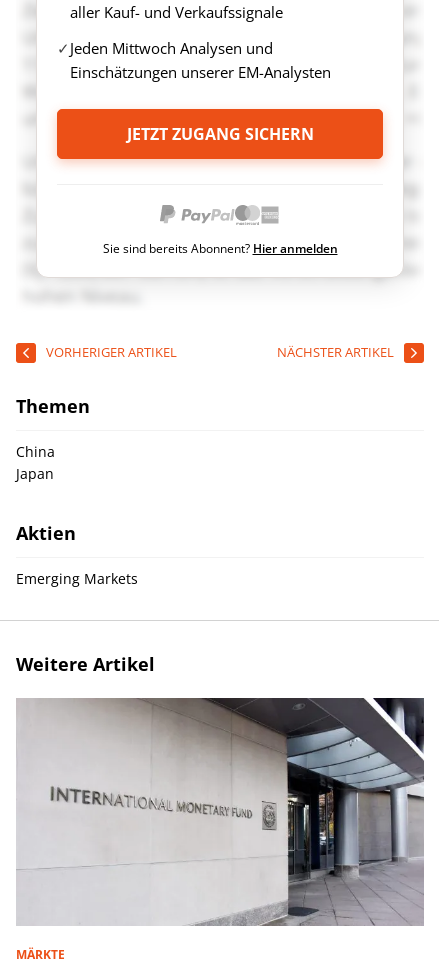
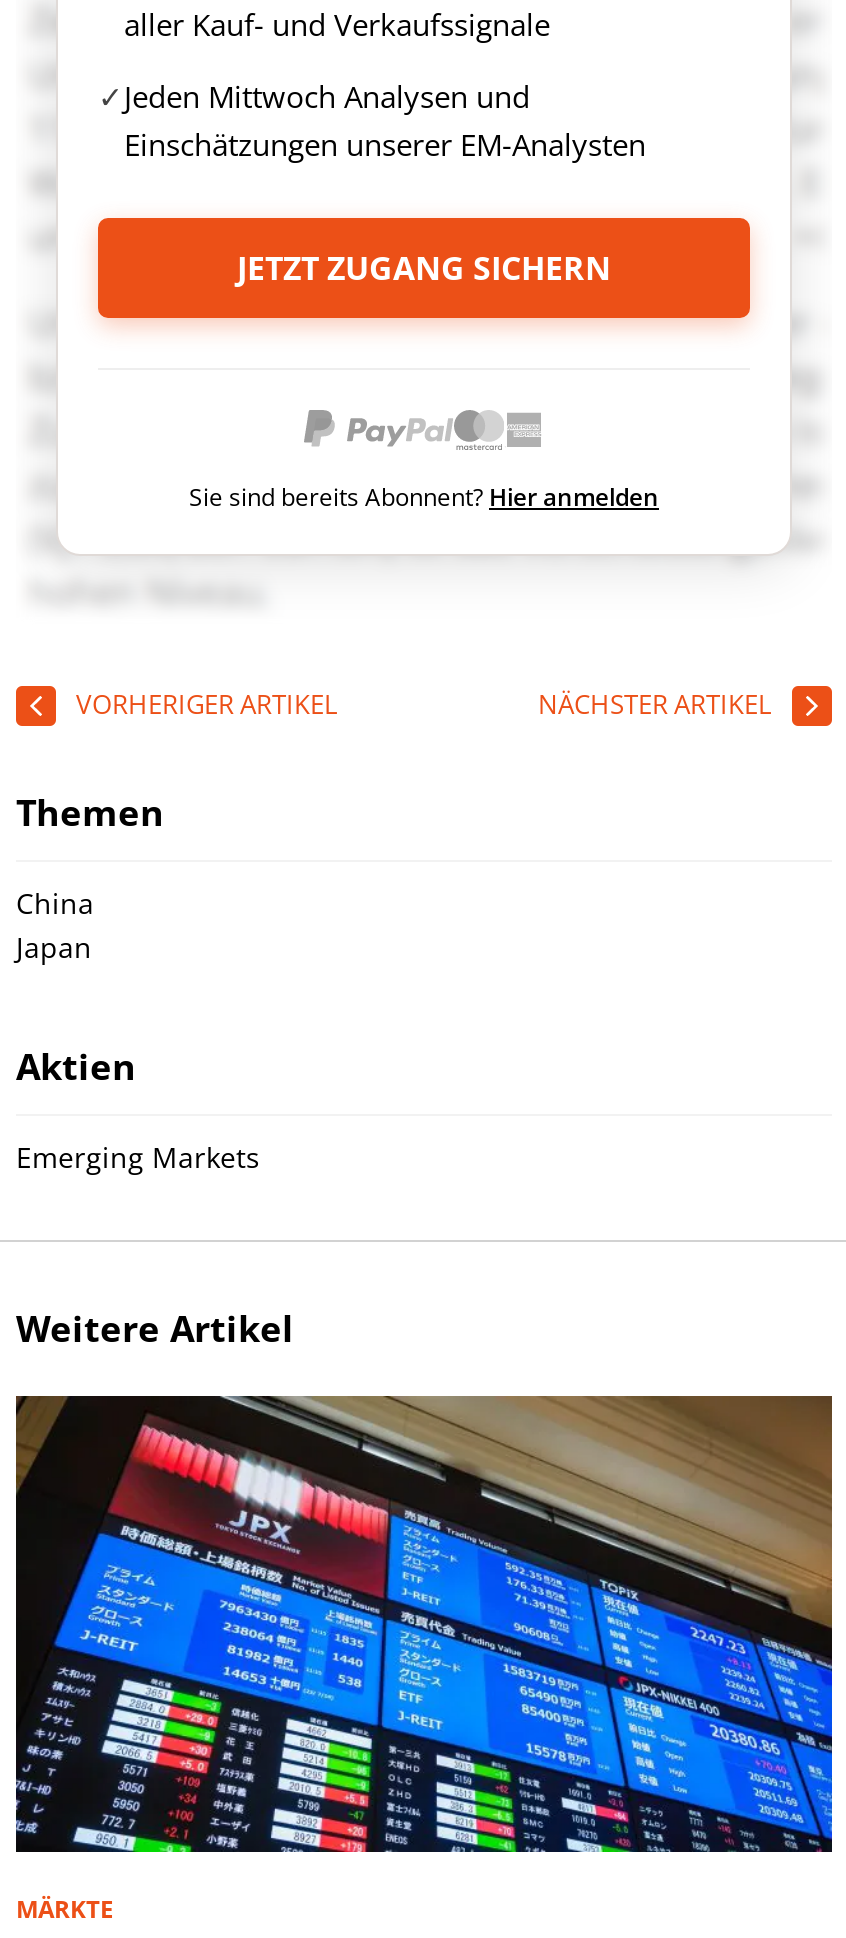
[16,697,425,927] [image] -> [14,1394,834,1854] [image]

